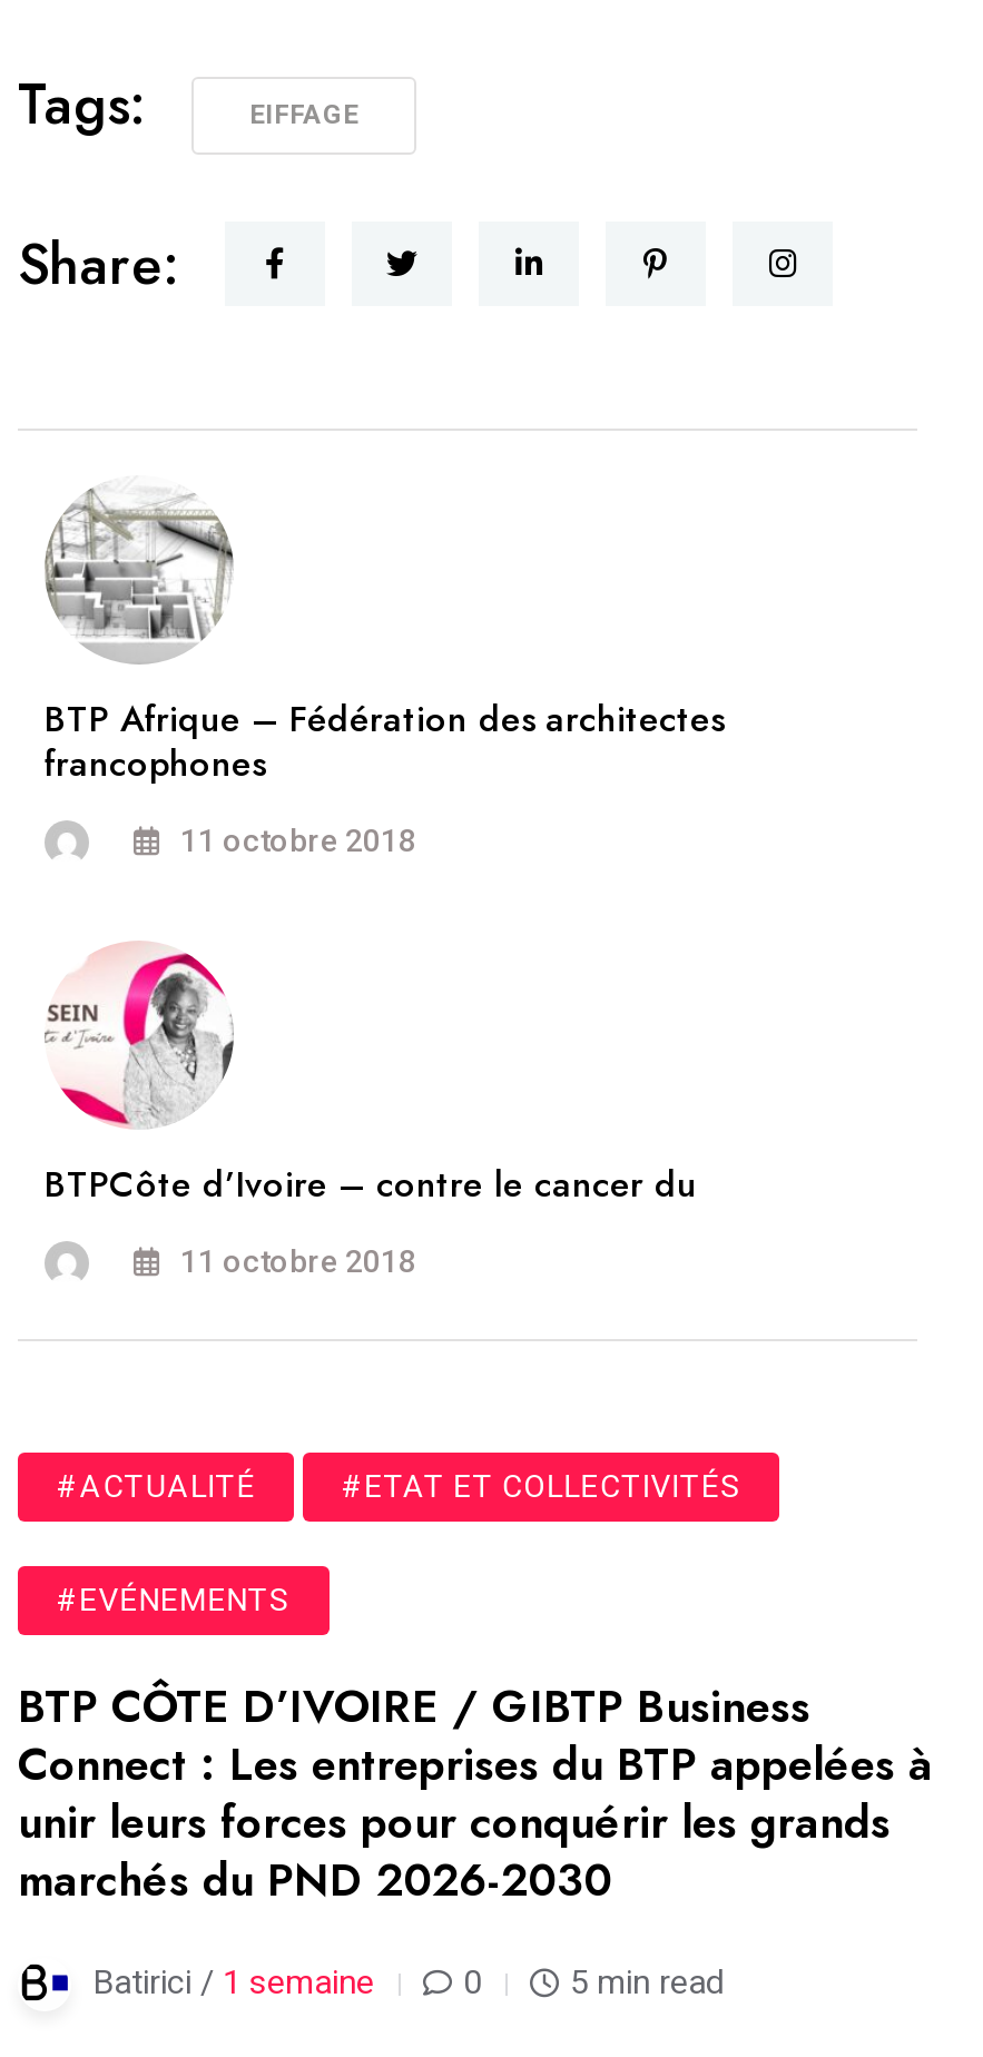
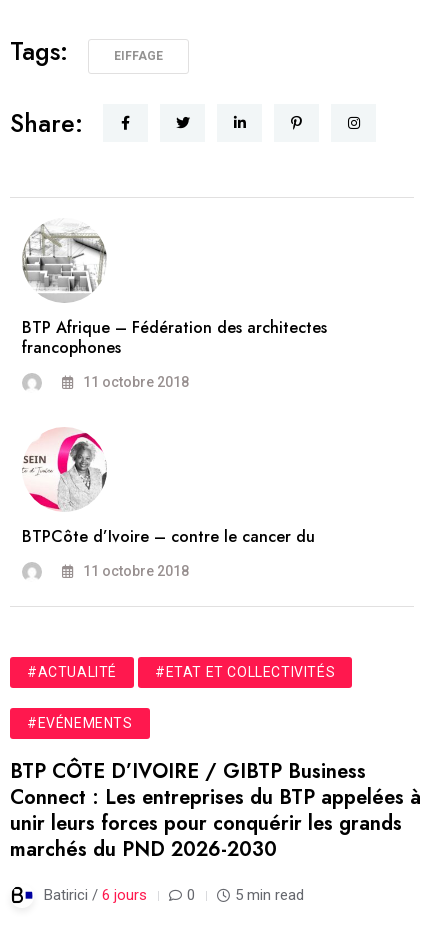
[94,1961,374,2002] Batirici / 1 semaine -> [44,886,147,904] Batirici / 6 jours

